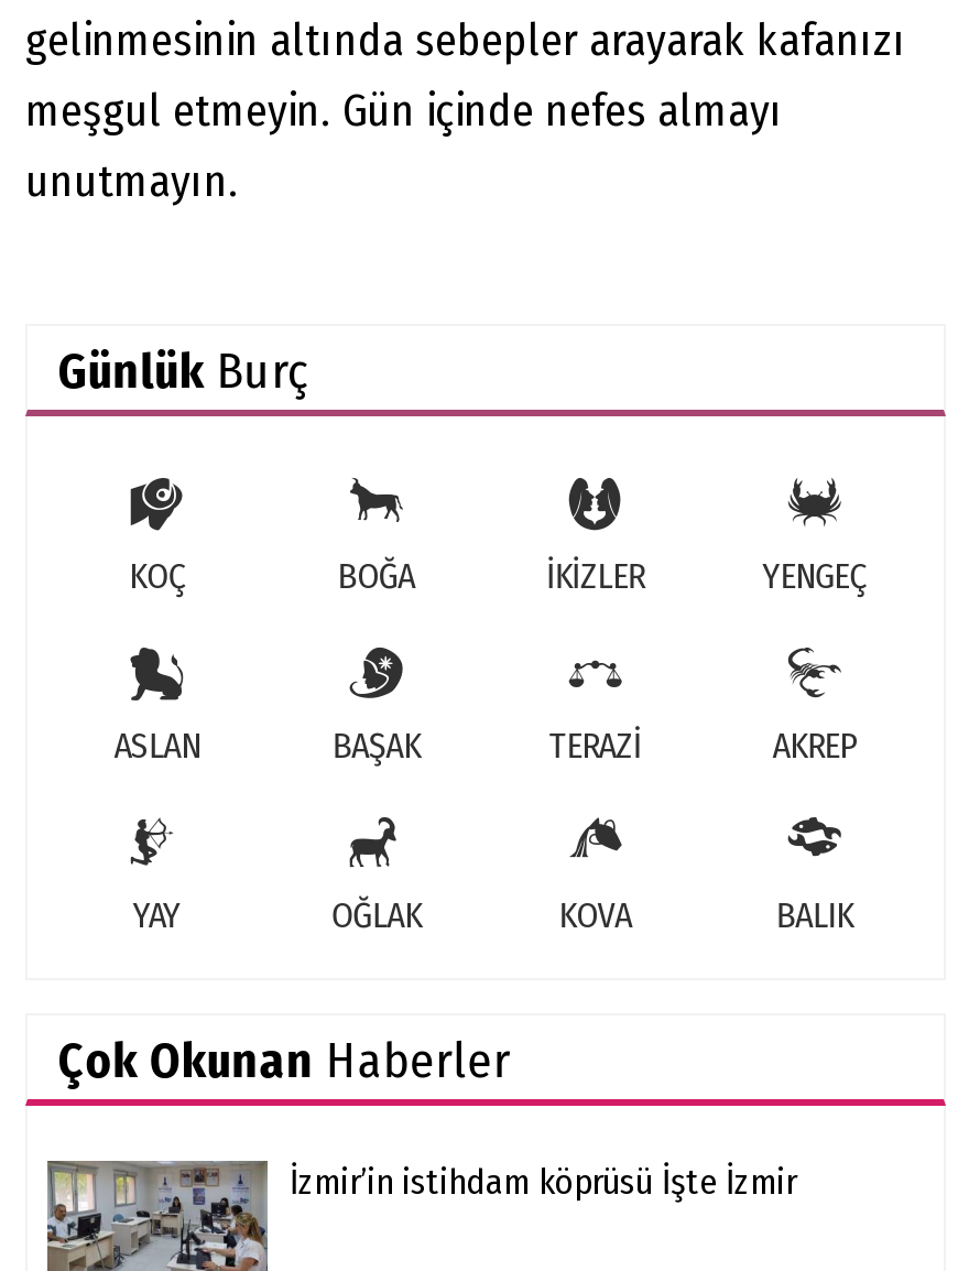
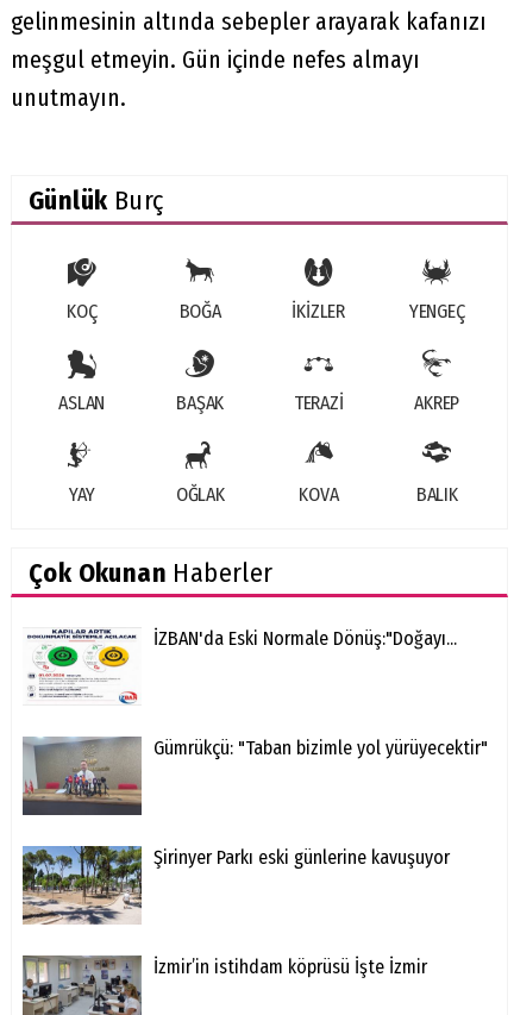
none -> [21,845,450,926] [image] | Şirinyer Parkı eski günlerine kavuşuyor
none -> [23,735,488,816] [image] | Gümrükçü: "Taban bizimle yol yürüyecektir"
none -> [26,627,457,707] [image] | İZBAN'da Eski Normale Dönüş:"Doğayı...

